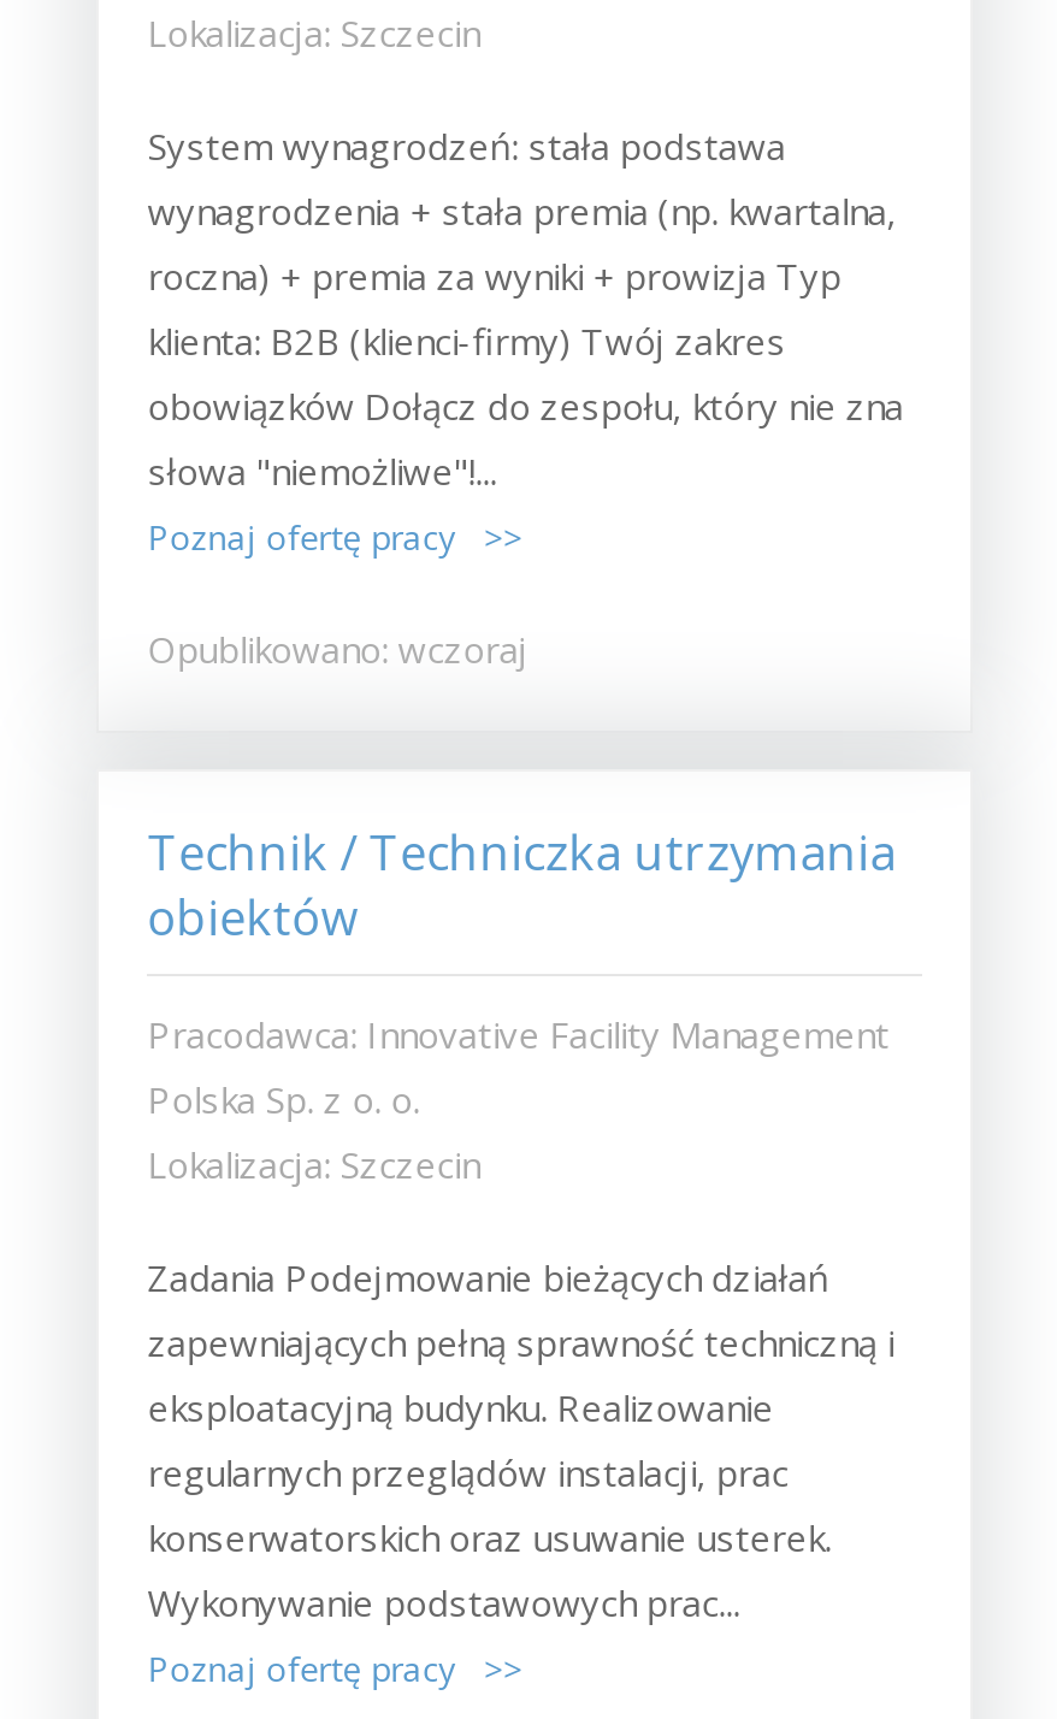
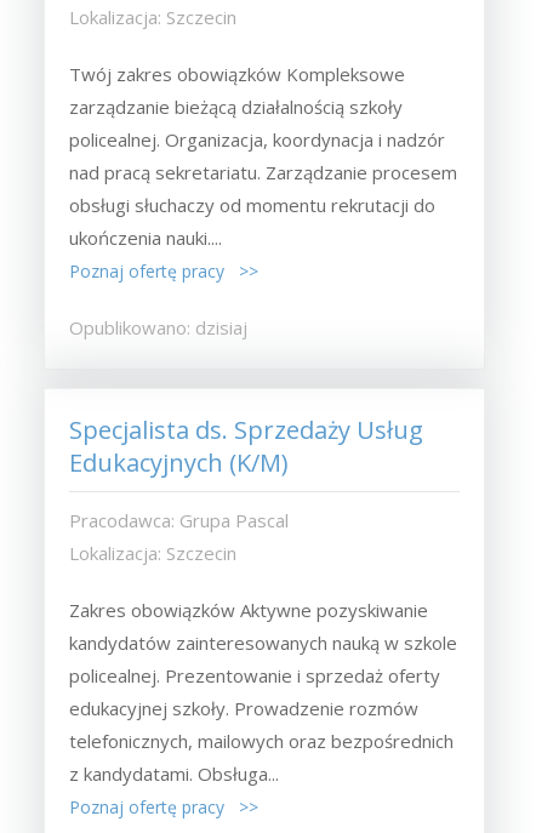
[147,122,903,495] System wynagrodzeń: stała podstawa | wynagrodzenia + stała premia (np. kwartalna, | roczna) + premia za wyniki + prowizja Typ | klienta: B2B (klienci-firmy) Twój zakres | obowiązków Dołącz do zespołu, który nie zna | słowa "niemożliwe"!... -> [69,61,457,249] Twój zakres obowiązków Kompleksowe | zarządzanie bieżącą działalnością szkoły | policealnej. Organizacja, koordynacja i nadzór | nad pracą sekretariatu. Zarządzanie procesem | obsługi słuchaczy od momentu rekrutacji do | ukończenia nauki....
[147,625,528,673] Opublikowano: wczoraj -> [69,315,248,339] Opublikowano: dzisiaj
[147,820,896,950] Technik / Techniczka utrzymania | obiektów -> [69,413,423,478] Specjalista ds. Sprzedaży Usług | Edukacyjnych (K/M)
[147,1009,889,1122] Pracodawca: Innovative Facility Management | Polska Sp. z o. o. -> [69,508,289,532] Pracodawca: Grupa Pascal
[147,1252,894,1625] Zadania Podejmowanie bieżących działań | zapewniających pełną sprawność techniczną i | eksploatacyjną budynku. Realizowanie | regularnych przeglądów instalacji, prac | konserwatorskich oraz usuwanie usterek. | Wykonywanie podstawowych prac... -> [69,598,457,786] Zakres obowiązków Aktywne pozyskiwanie | kandydatów zainteresowanych nauką w szkole | policealnej. Prezentowanie i sprzedaż oferty | edukacyjnej szkoły. Prowadzenie rozmów | telefonicznych, mailowych oraz bezpośrednich | z kandydatami. Obsługa...

